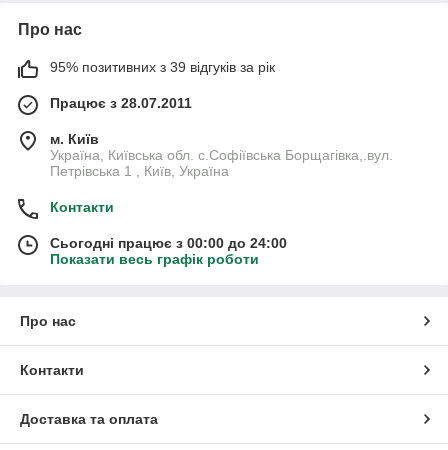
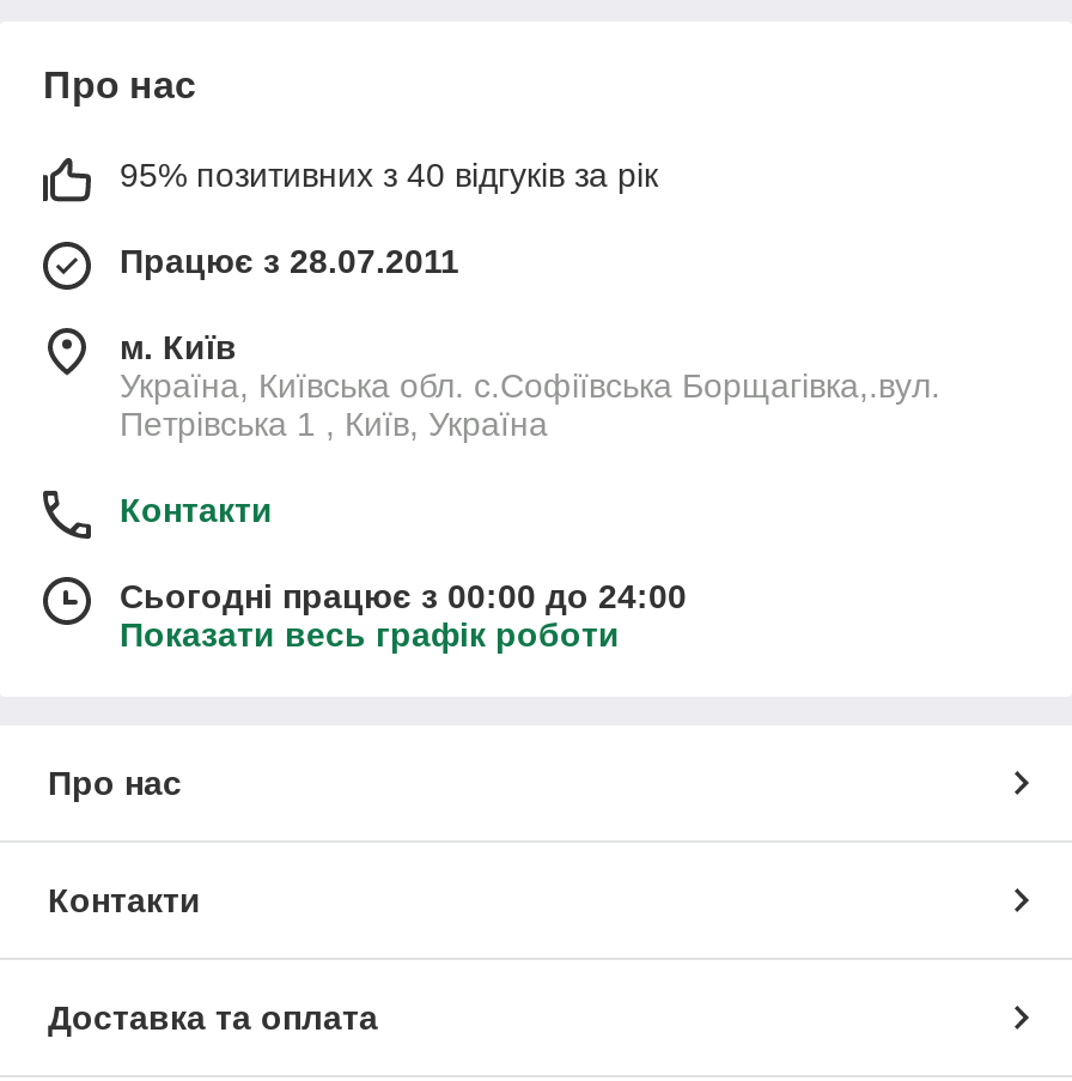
[50,59,275,75] 95% позитивних з 39 відгуків за рік -> [120,155,658,193] 95% позитивних з 40 відгуків за рік

